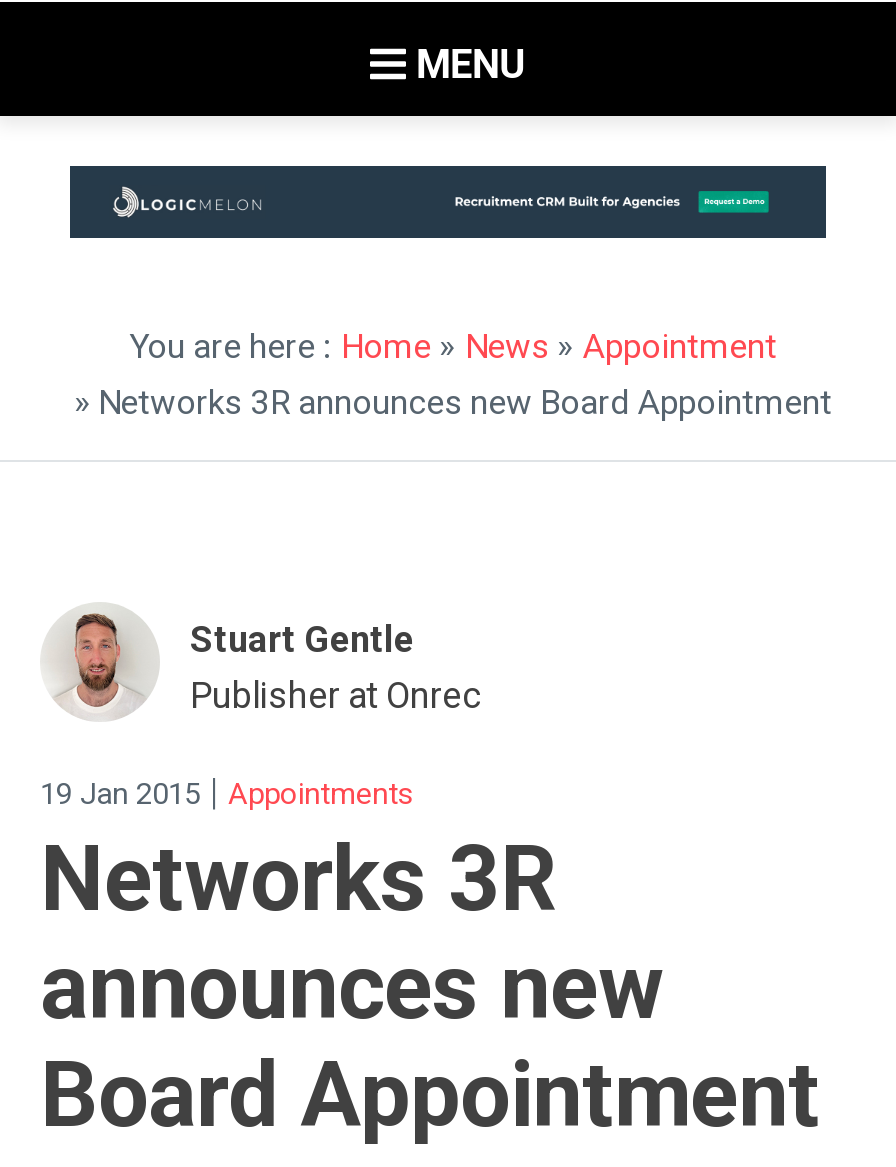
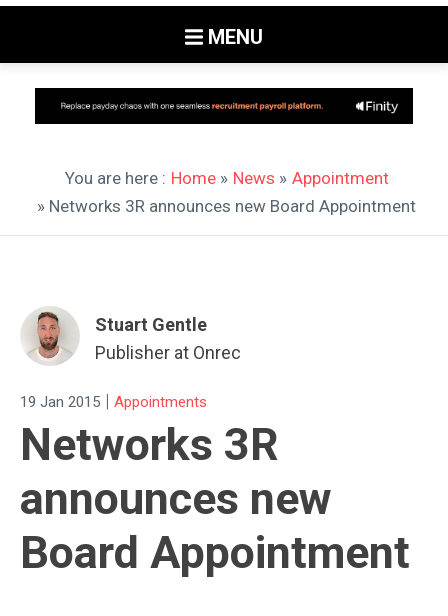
[70,166,826,238] [image] -> [36,89,412,123] [image]

